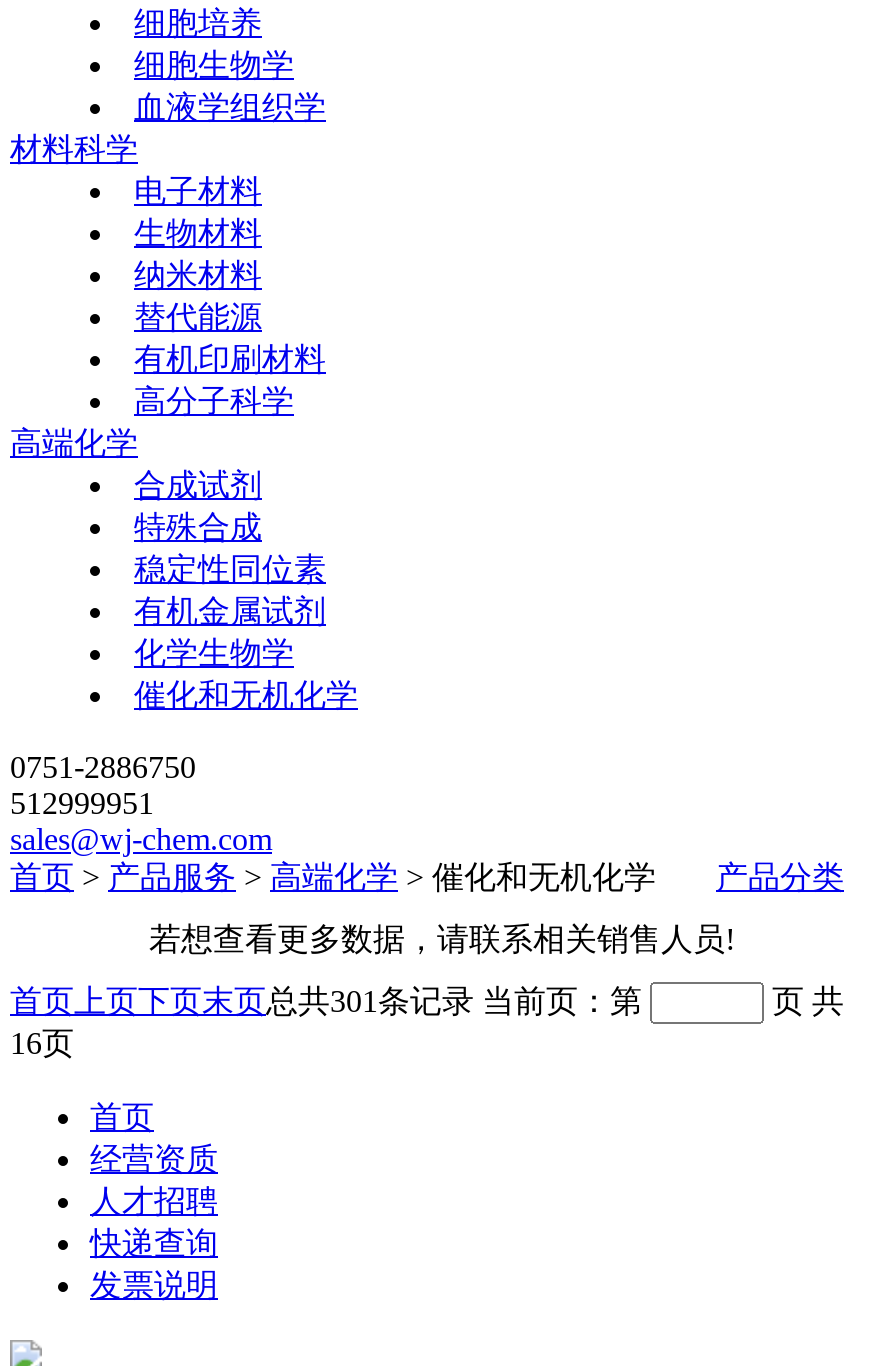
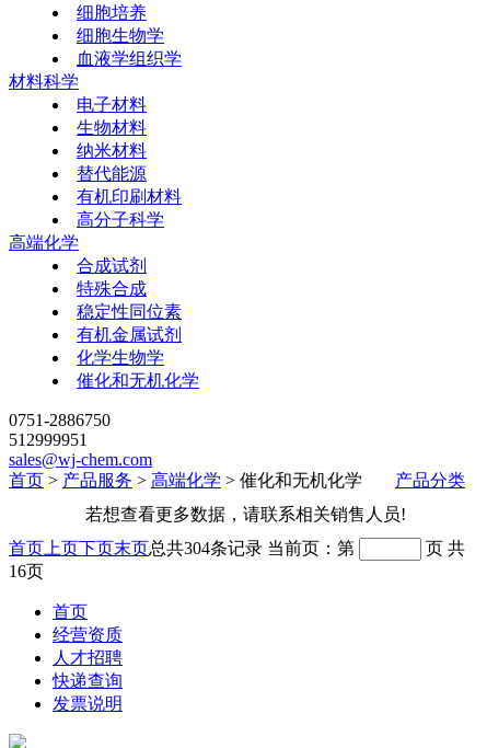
[10,984,650,1018] 首页上页下页末页总共301条记录 当前页：第 -> [9,539,359,557] 首页上页下页末页总共304条记录 当前页：第

